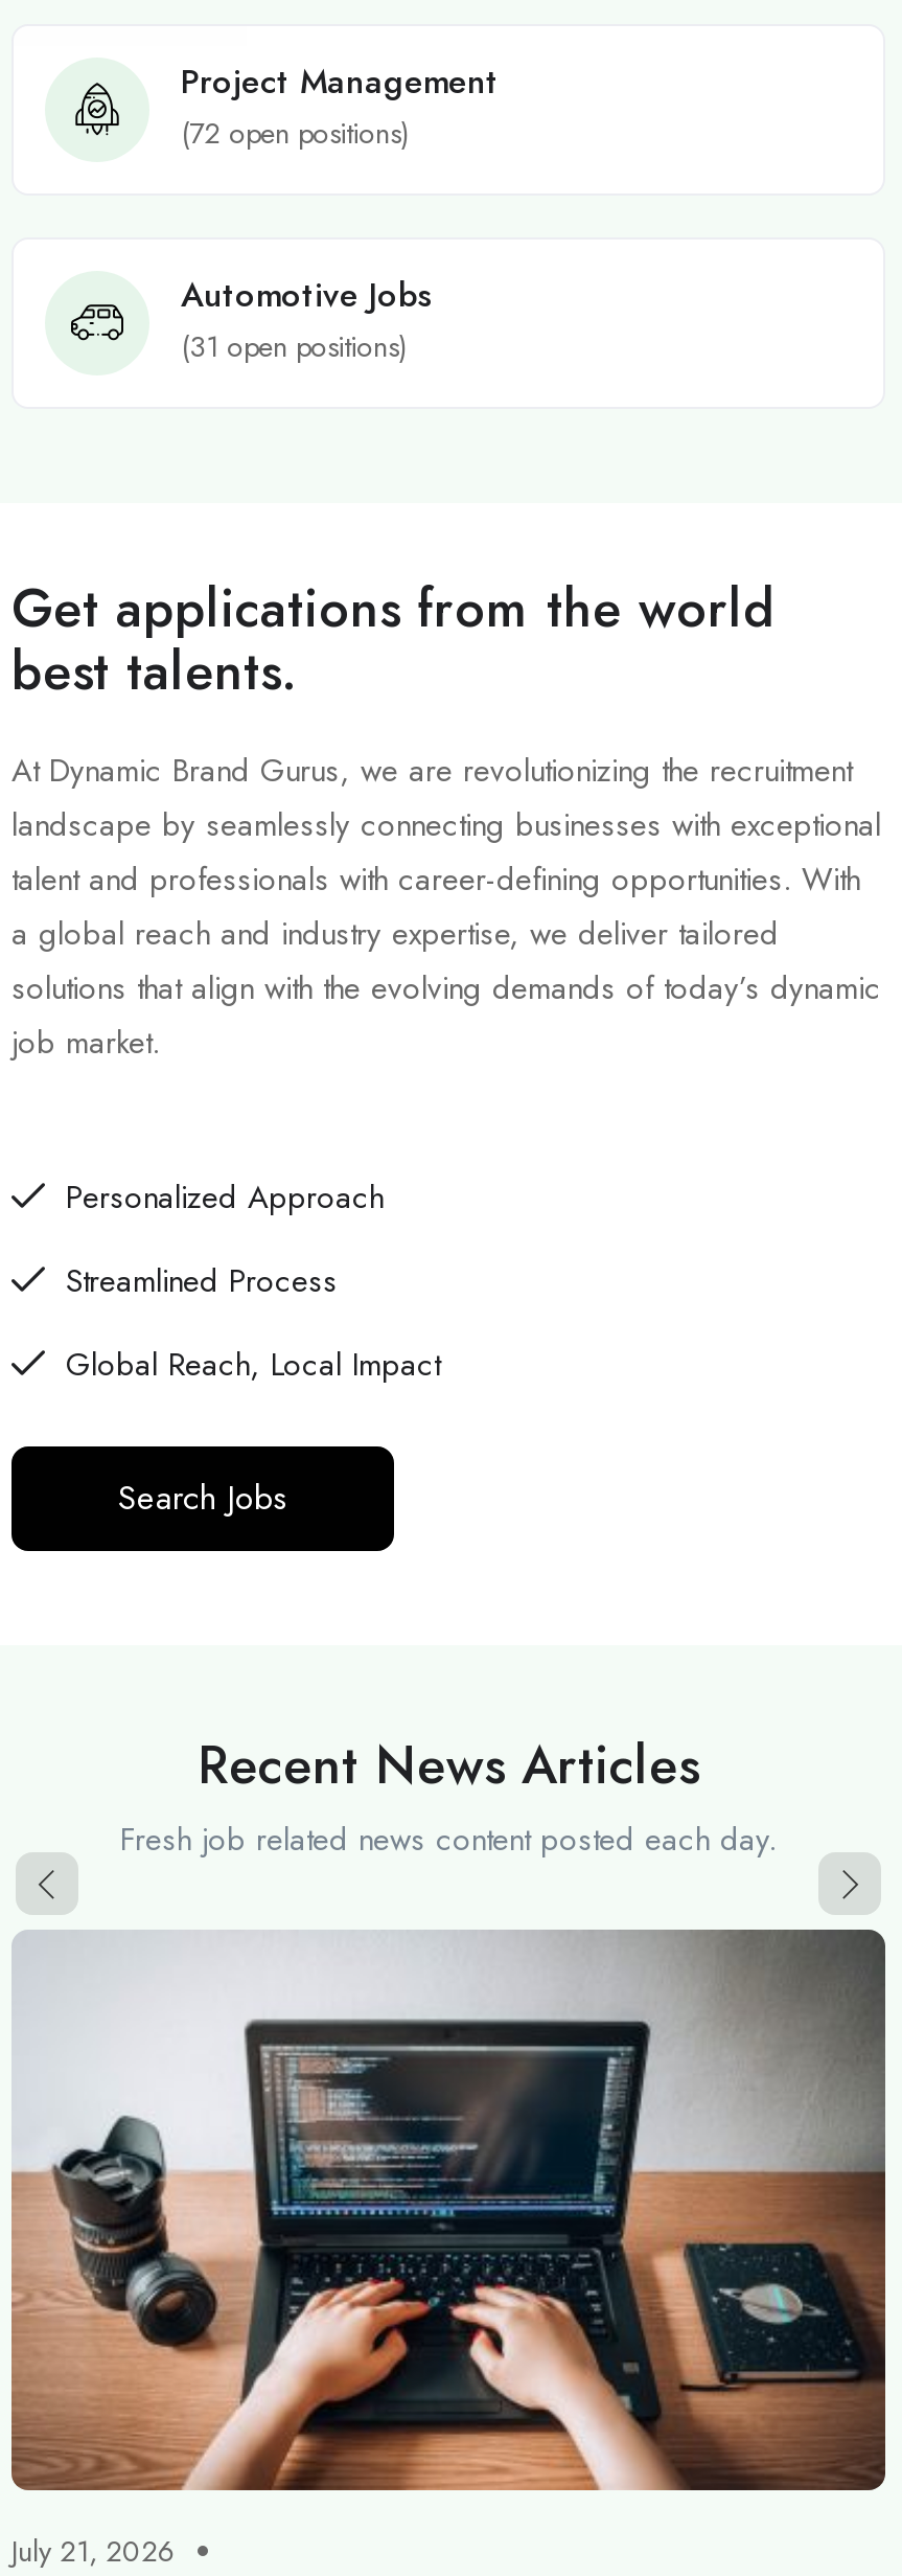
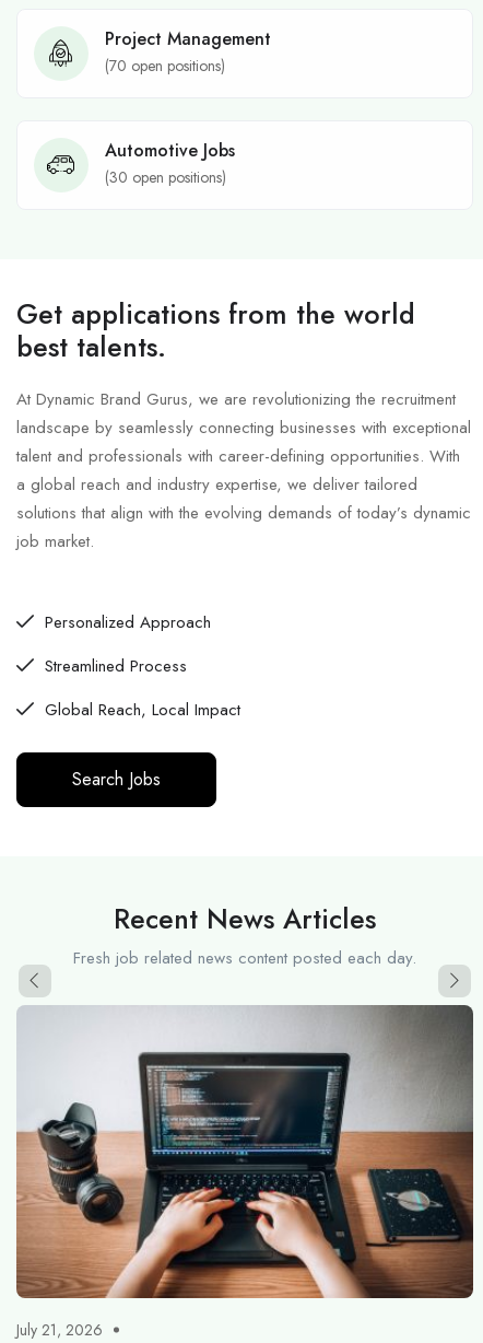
[181,112,409,154] (72 open positions) -> [105,55,225,76] (70 open positions)
[181,325,407,367] (31 open positions) -> [105,166,226,188] (30 open positions)

